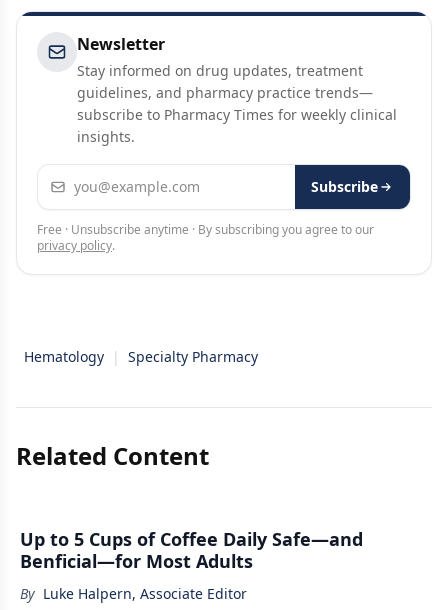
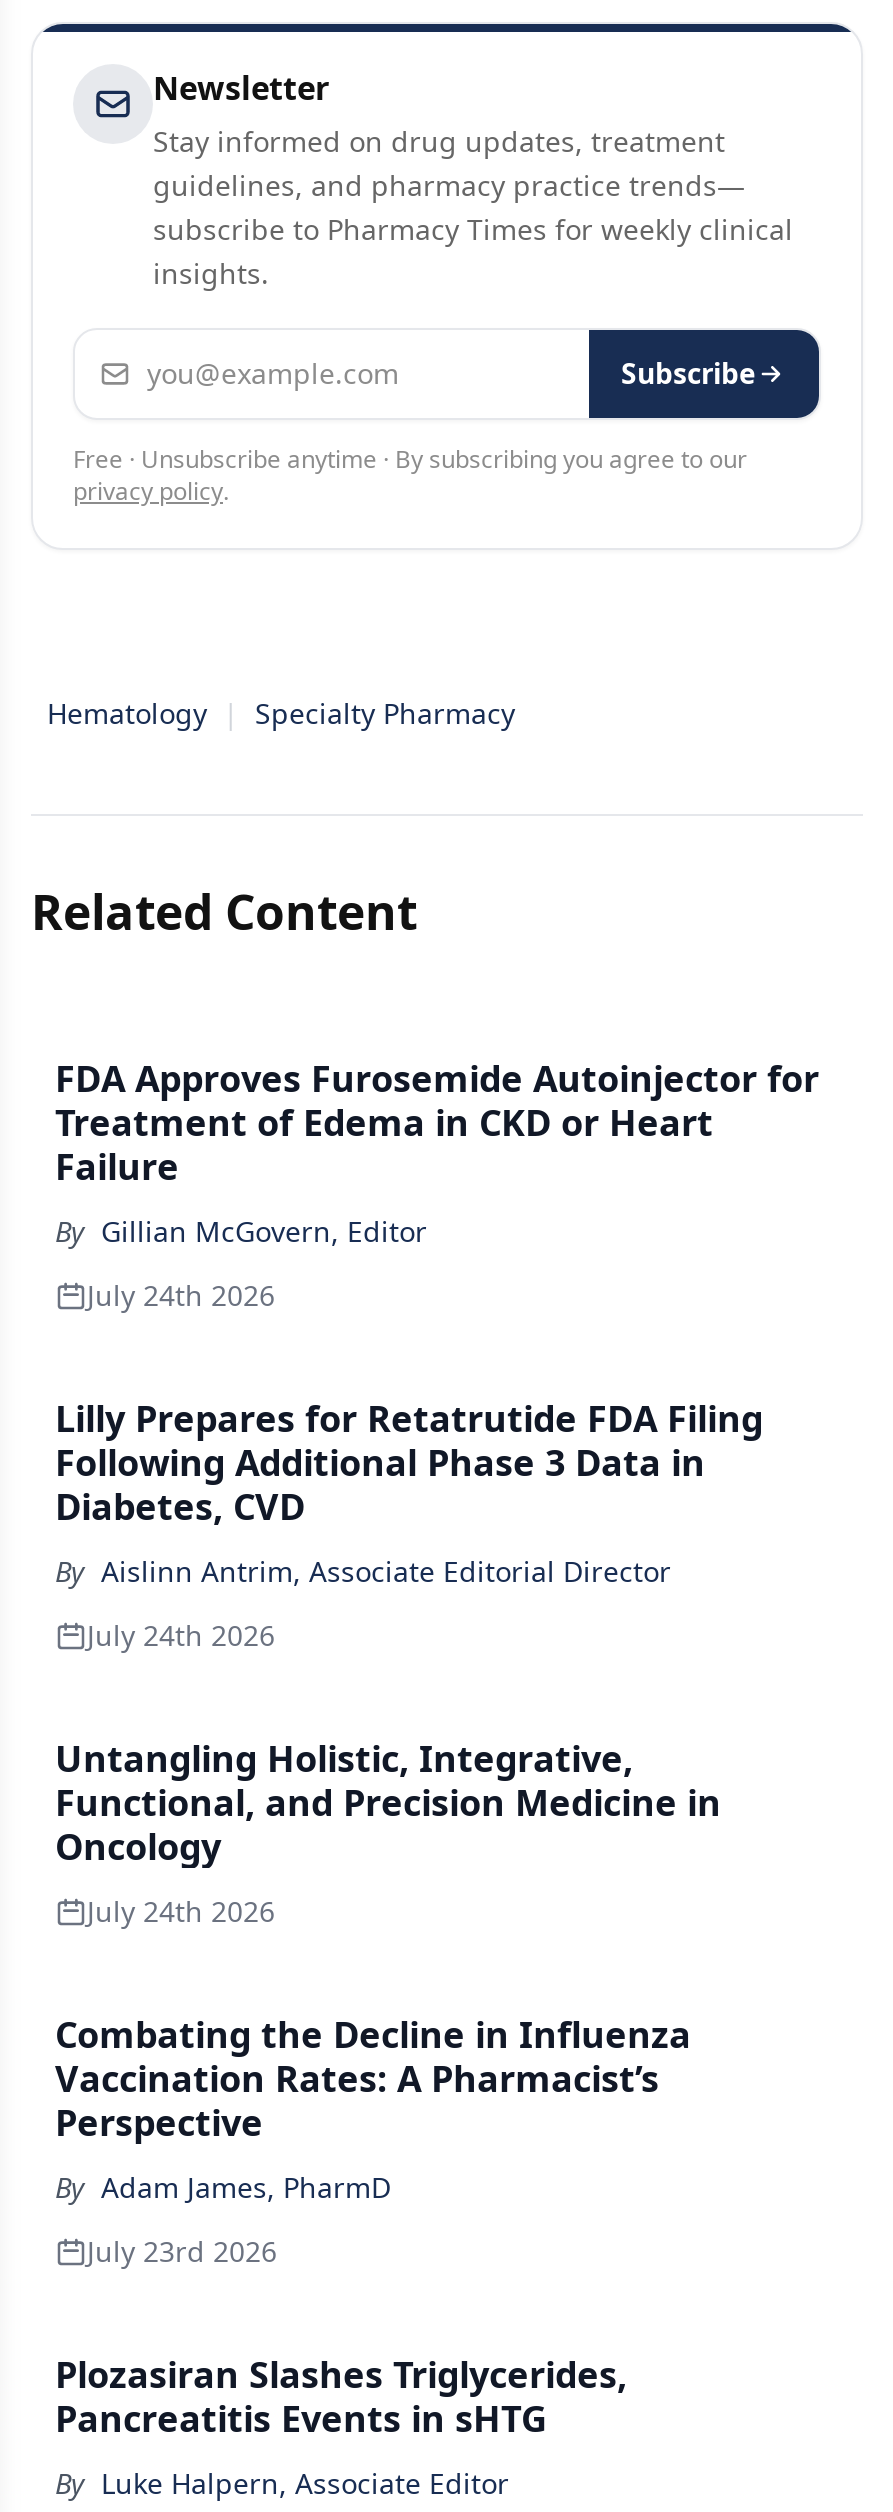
[20,527,363,573] Up to 5 Cups of Coffee Daily Safe—and | Benficial—for Most Adults -> [55,1054,819,2442] FDA Approves Furosemide Autoinjector for | Treatment of Edema in CKD or Heart | Failure | By Gillian McGovern, Editor | July 24th 2026 | Lilly Prepares for Retatrutide FDA Filing | Following Additional Phase 3 Data in | Diabetes, CVD | By Aislinn Antrim, Associate Editorial Director | July 24th 2026 | Untangling Holistic, Integrative, | Functional, and Precision Medicine in | Oncology | July 24th 2026 | Combating the Decline in Influenza | Vaccination Rates: A Pharmacist’s | Perspective | By Adam James, PharmD | July 23rd 2026 | Plozasiran Slashes Triglycerides, | Pancreatitis Events in sHTG

